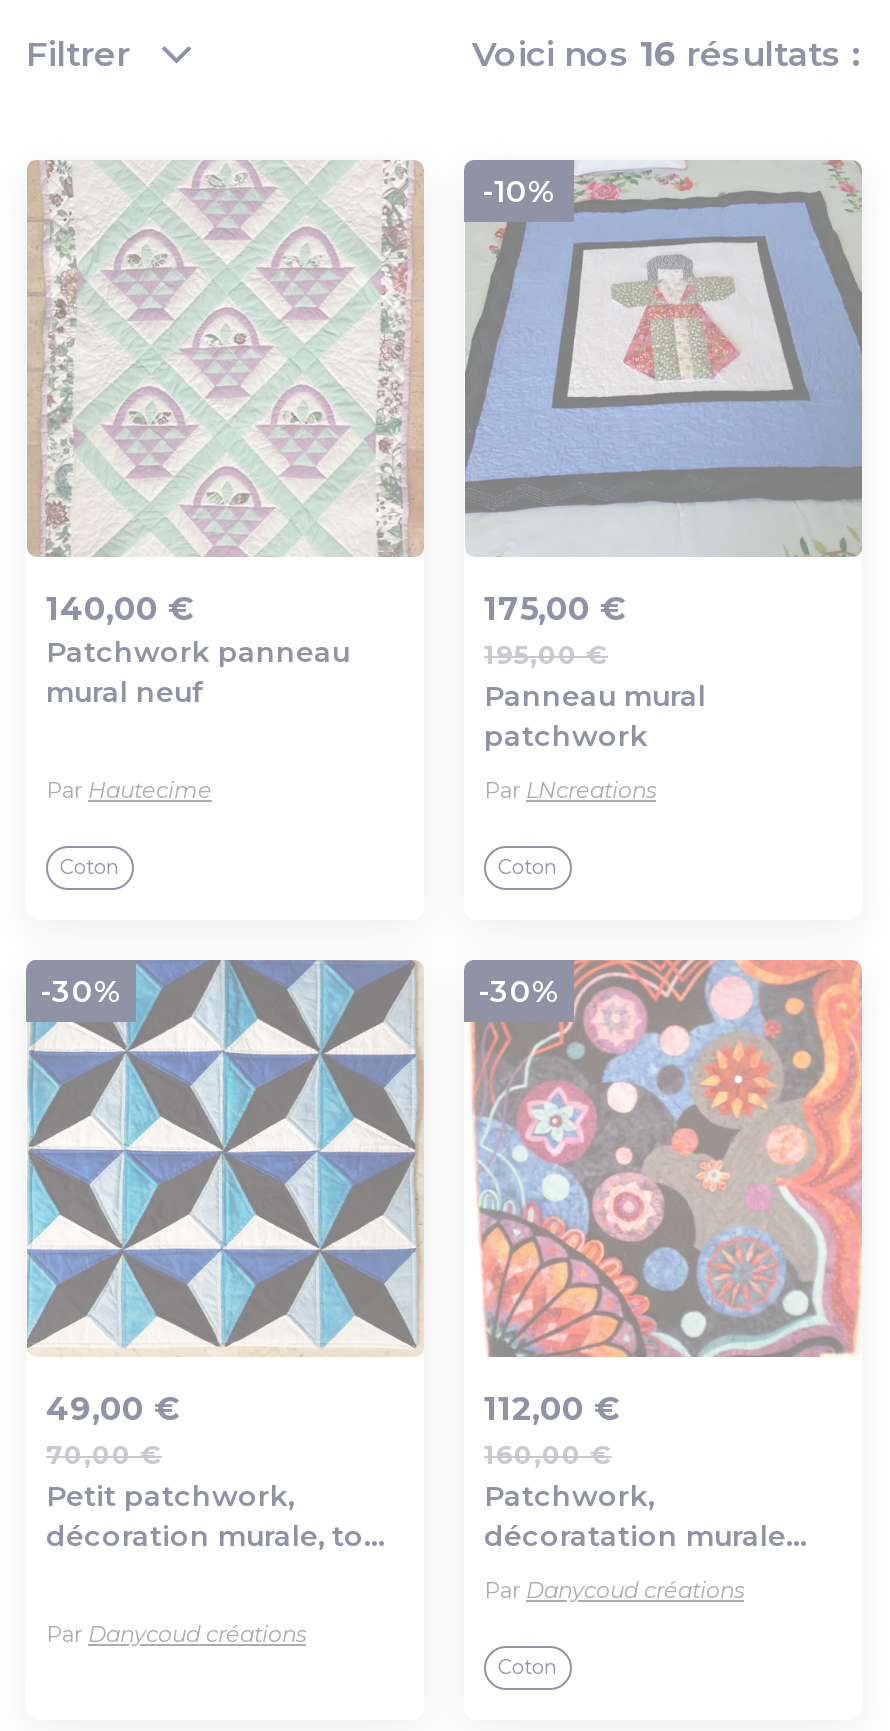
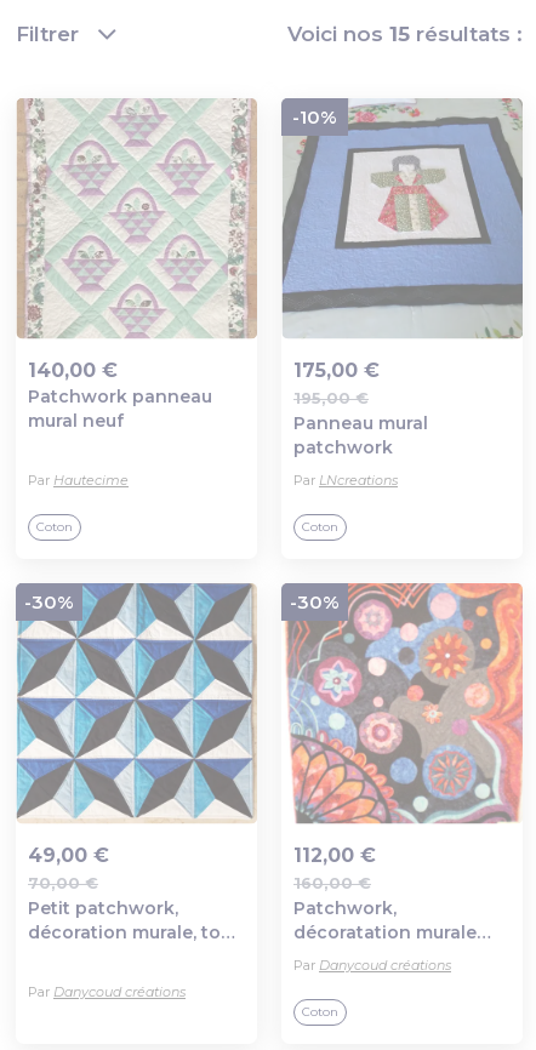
[472,34,862,74] Voici nos 16 résultats : -> [287,22,523,46] Voici nos 15 résultats :

